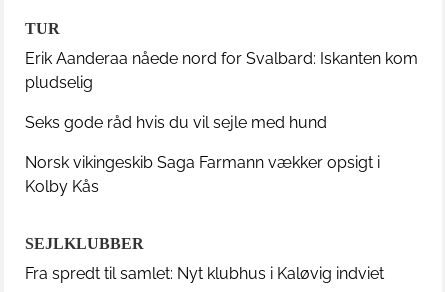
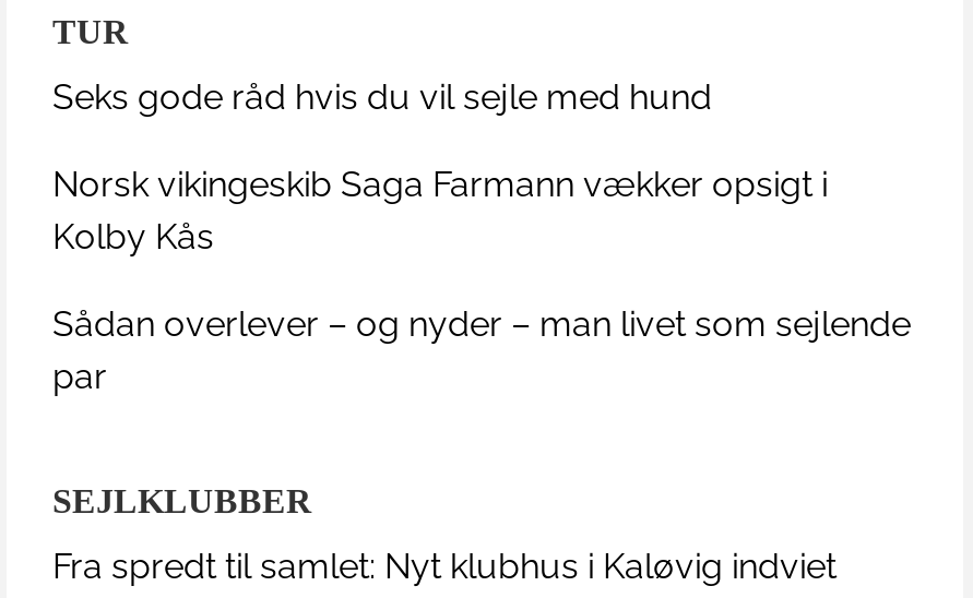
[25,49,418,92] Erik Aanderaa nåede nord for Svalbard: Iskanten kom | pludselig -> none
moved [25,113,380,196] -> [52,76,828,257]: Seks gode råd hvis du vil sejle med hund | Norsk vikingeskib Saga Farmann vækker opsigt i | Kolby Kås
none -> [52,303,911,397] Sådan overlever – og nyder – man livet som sejlende | par

